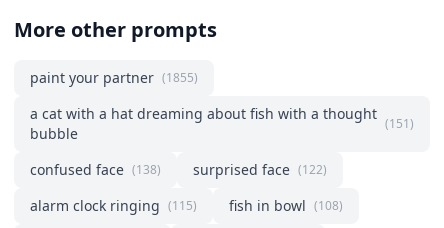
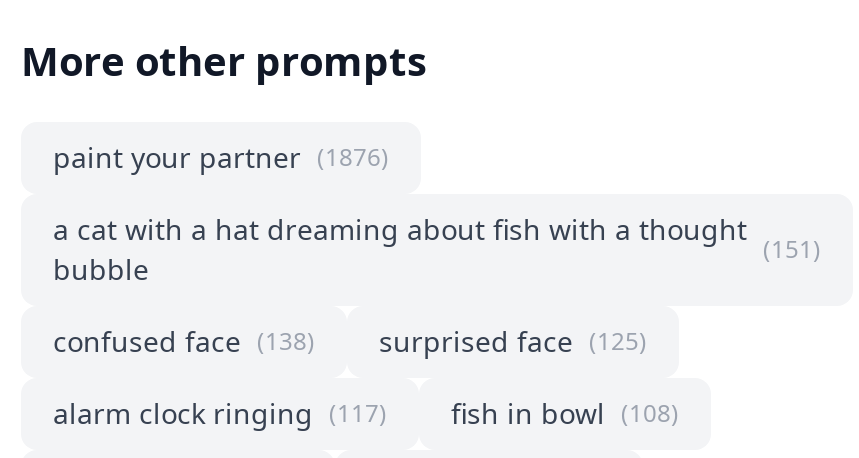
[30,68,198,87] paint your partner (1855) -> [53,138,389,176] paint your partner (1876)
[193,160,327,179] surprised face (122) -> [379,322,647,360] surprised face (125)
[30,196,197,215] alarm clock ringing (115) -> [53,394,387,432] alarm clock ringing (117)

